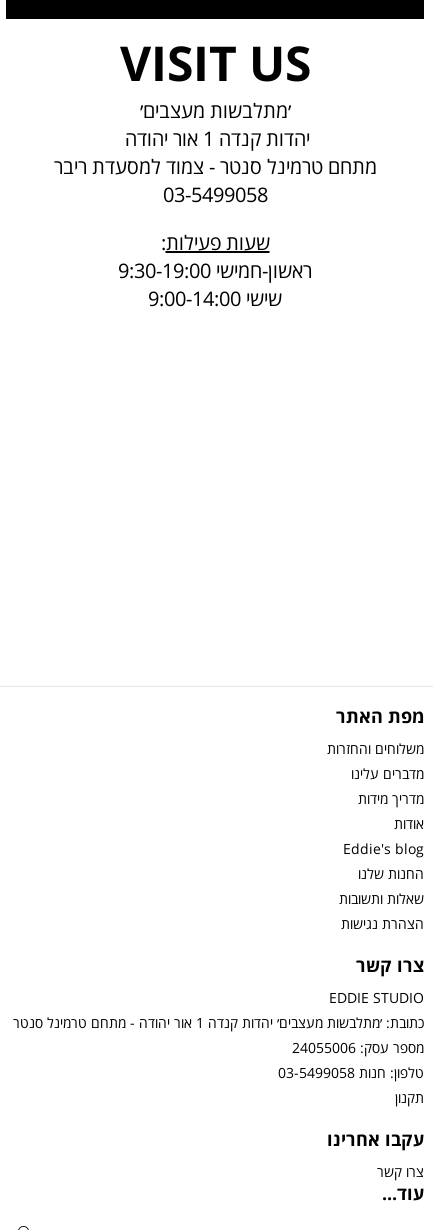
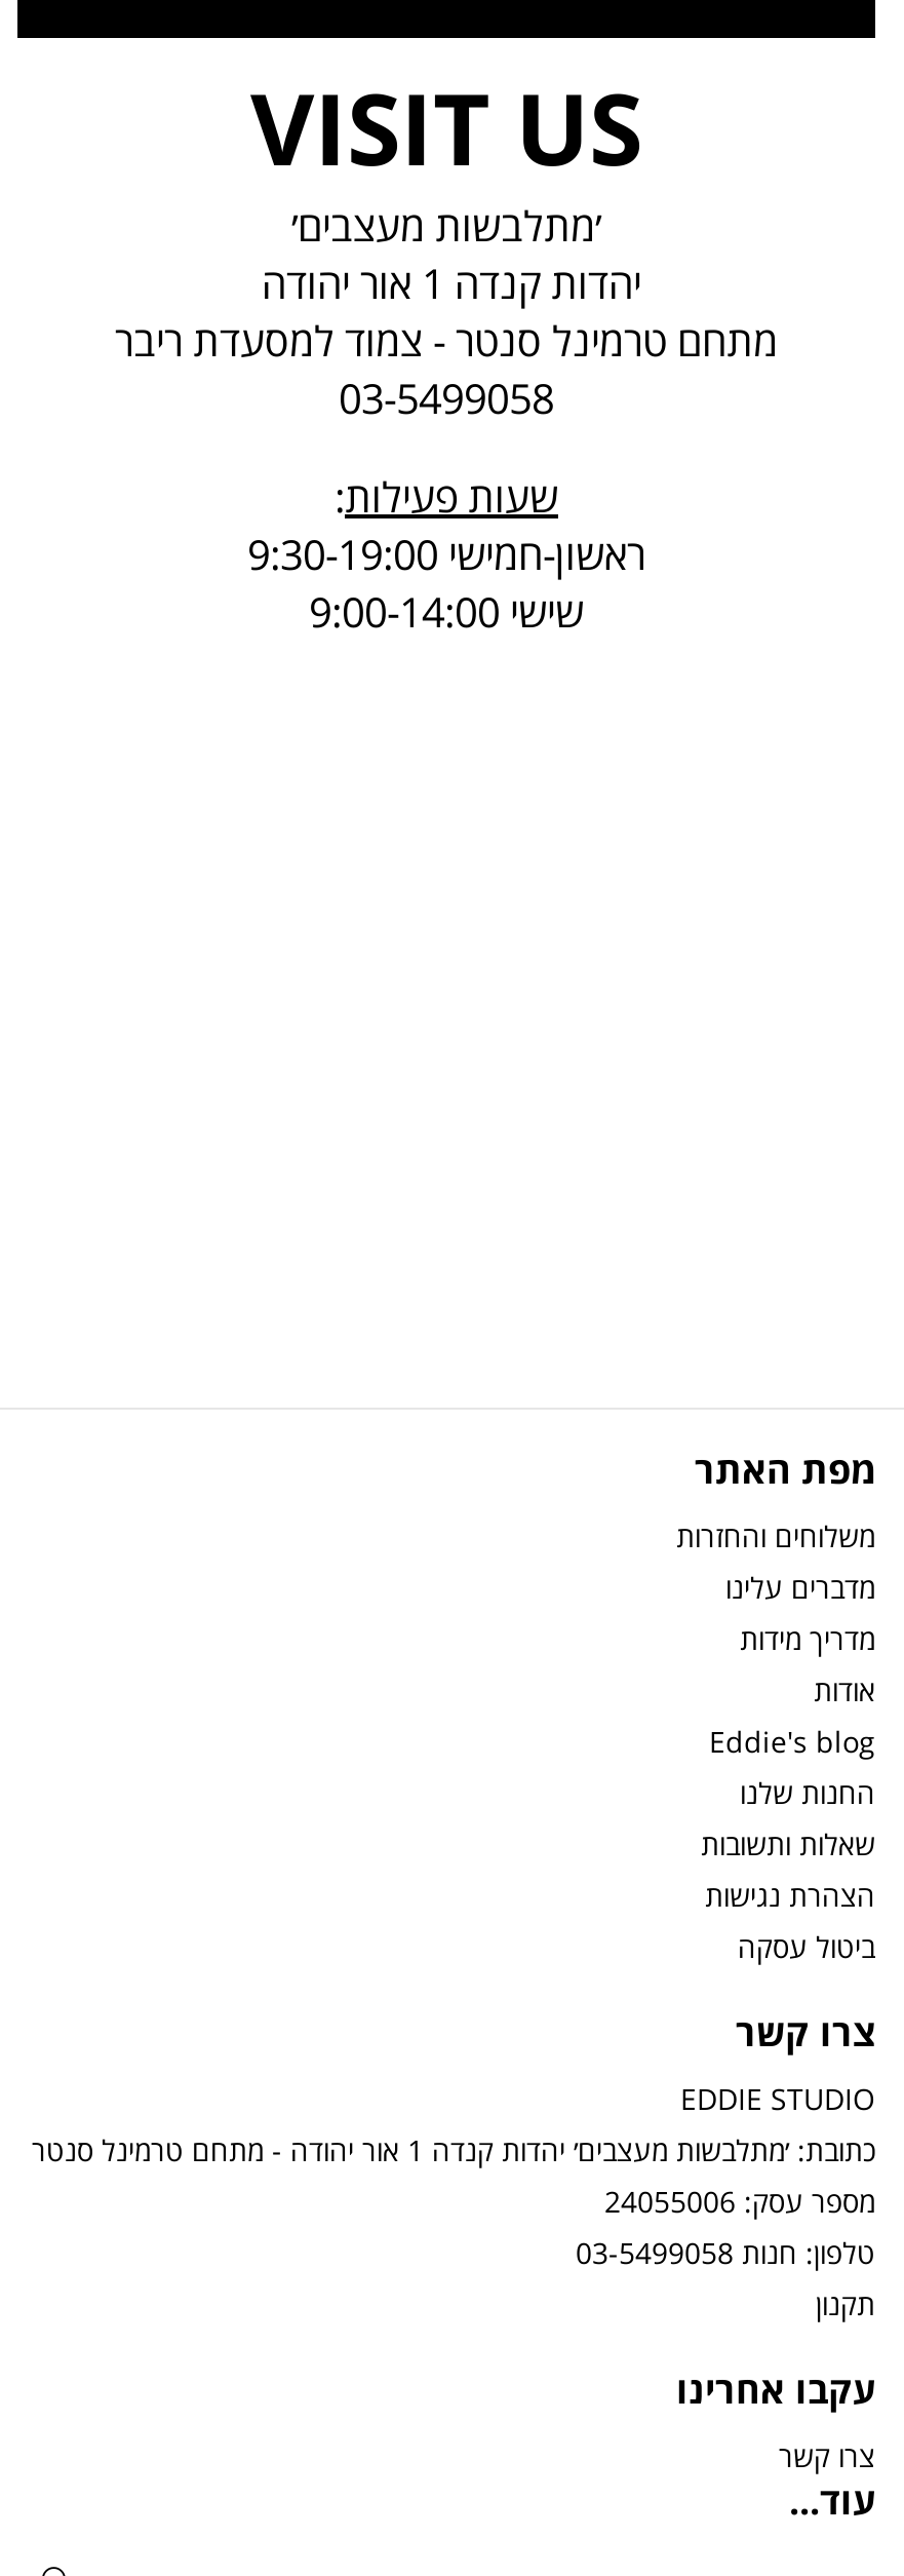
none -> [738,1928,875,1967] ביטול עסקה

